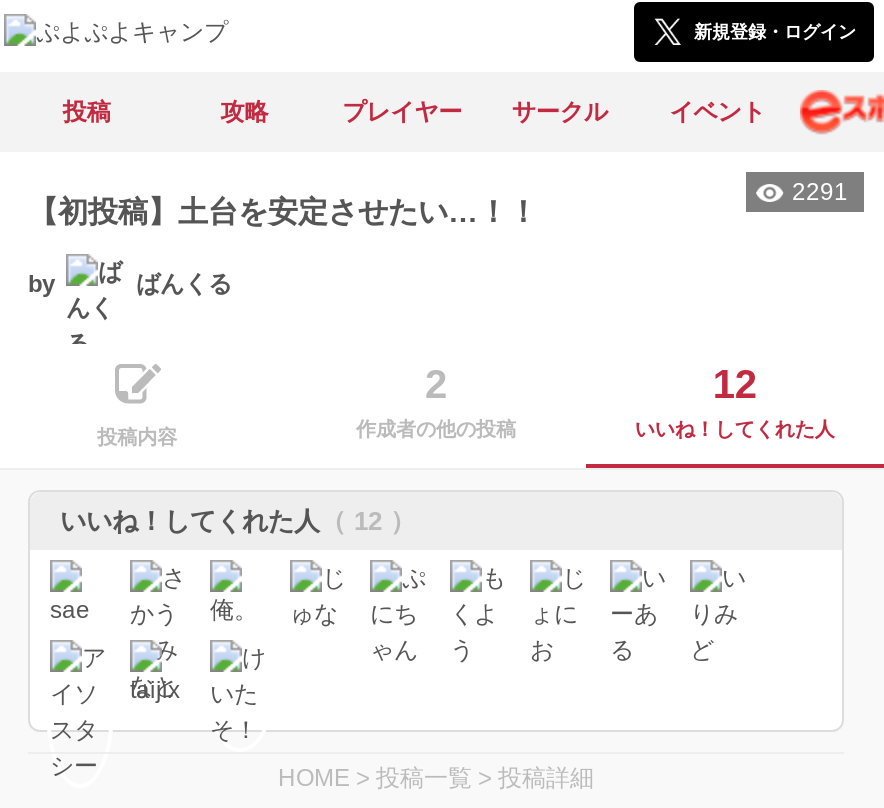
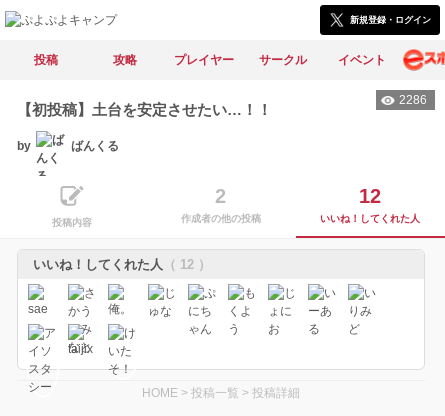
[792,178,848,206] 2291 -> [399,93,427,107] 2286

